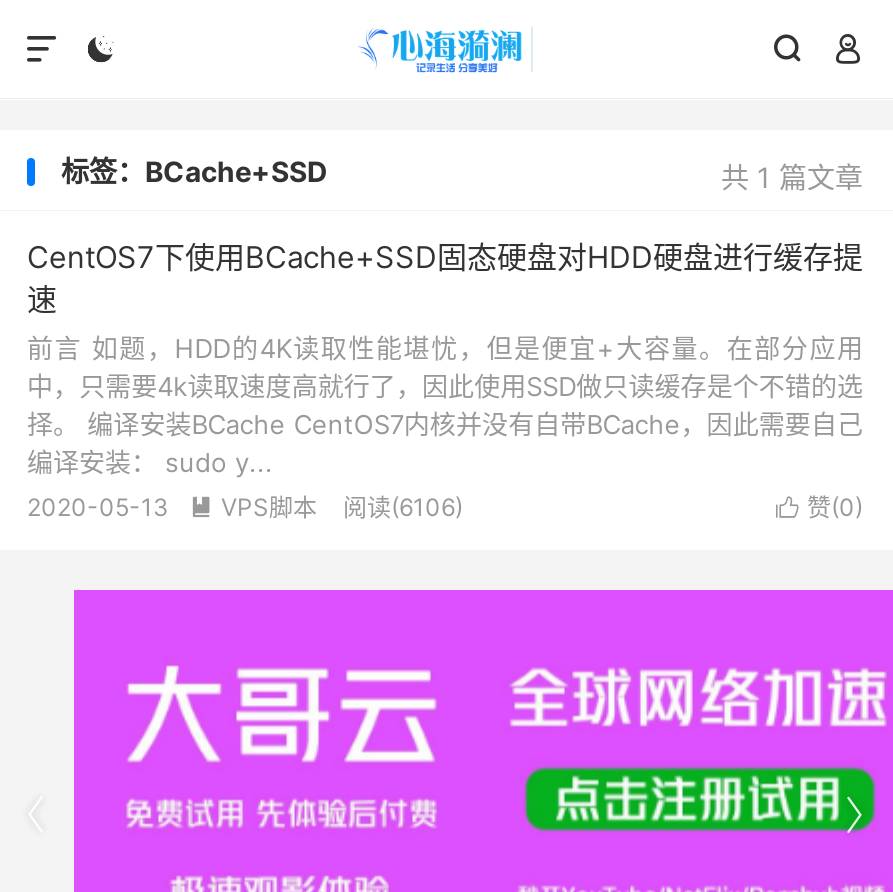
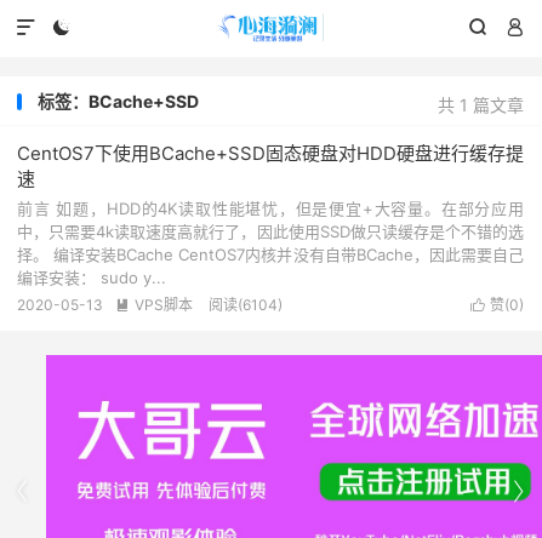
[343,492,463,522] 阅读(6106) -> [209,296,283,314] 阅读(6104)

